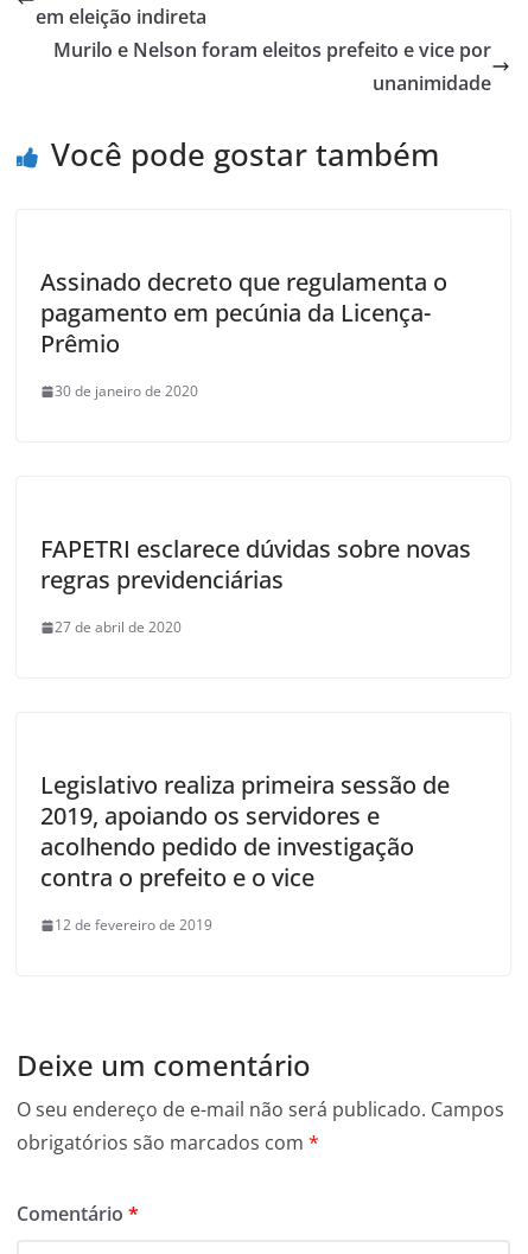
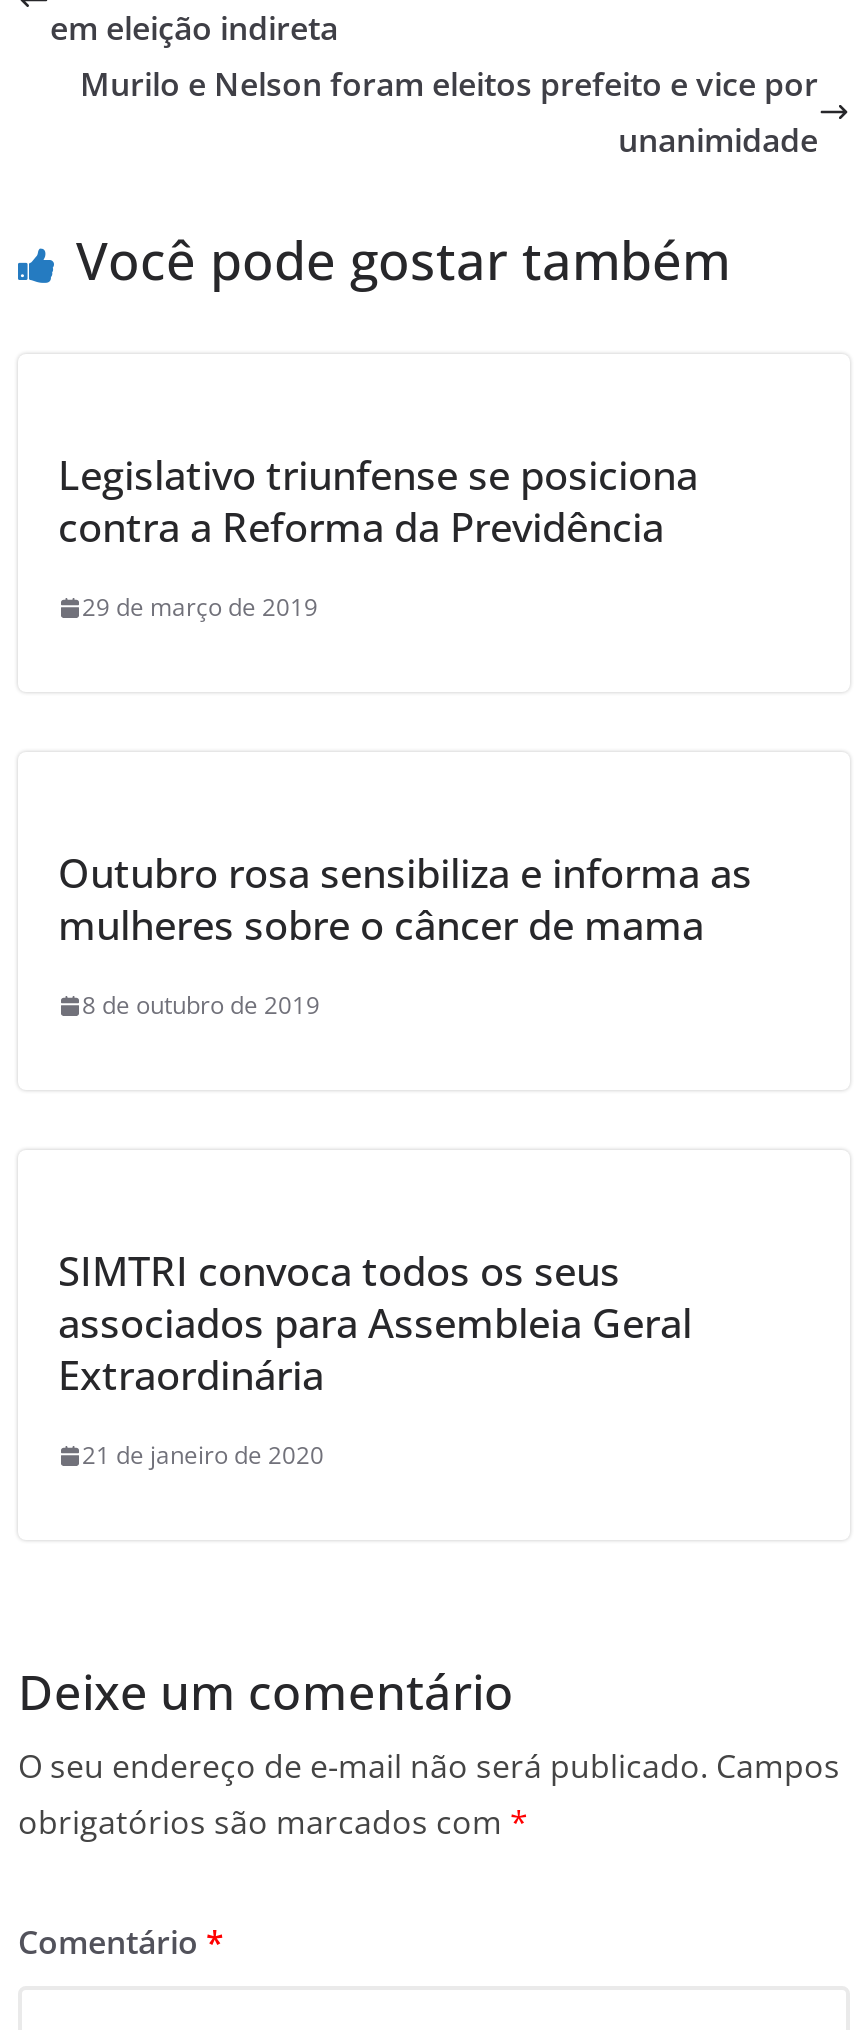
[40,266,447,360] Assinado decreto que regulamenta o | pagamento em pecúnia da Licença- | Prêmio -> [58,448,698,554] Legislativo triunfense se posiciona | contra a Reforma da Previdência
[55,381,198,401] 30 de janeiro de 2020 -> [82,590,318,624] 29 de março de 2019
[40,533,471,596] FAPETRI esclarece dúvidas sobre novas | regras previdenciárias -> [58,846,752,952] Outubro rosa sensibiliza e informa as | mulheres sobre o câncer de mama
[55,617,182,637] 27 de abril de 2020 -> [82,988,320,1022] 8 de outubro de 2019
[40,769,450,893] Legislativo realiza primeira sessão de | 2019, apoiando os servidores e | acolhendo pedido de investigação | contra o prefeito e o vice -> [58,1244,692,1402] SIMTRI convoca todos os seus | associados para Assembleia Geral | Extraordinária
[55,915,212,935] 12 de fevereiro de 2019 -> [82,1438,324,1472] 21 de janeiro de 2020

